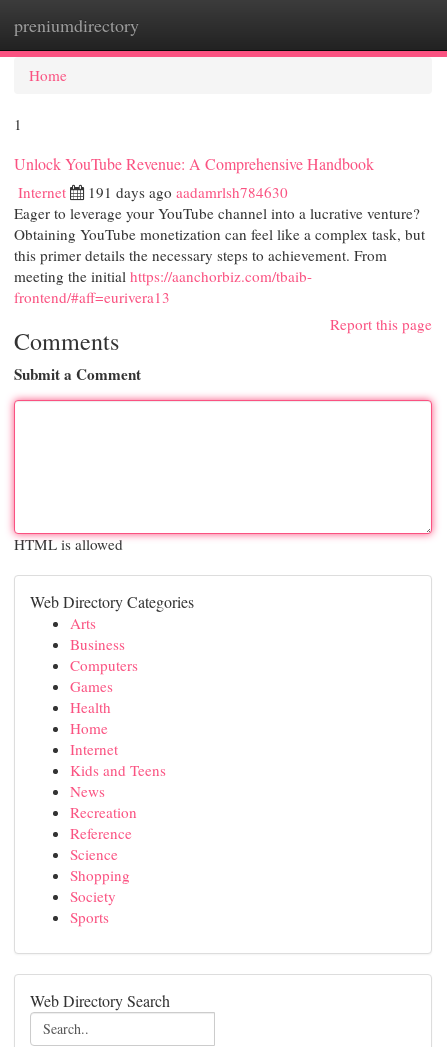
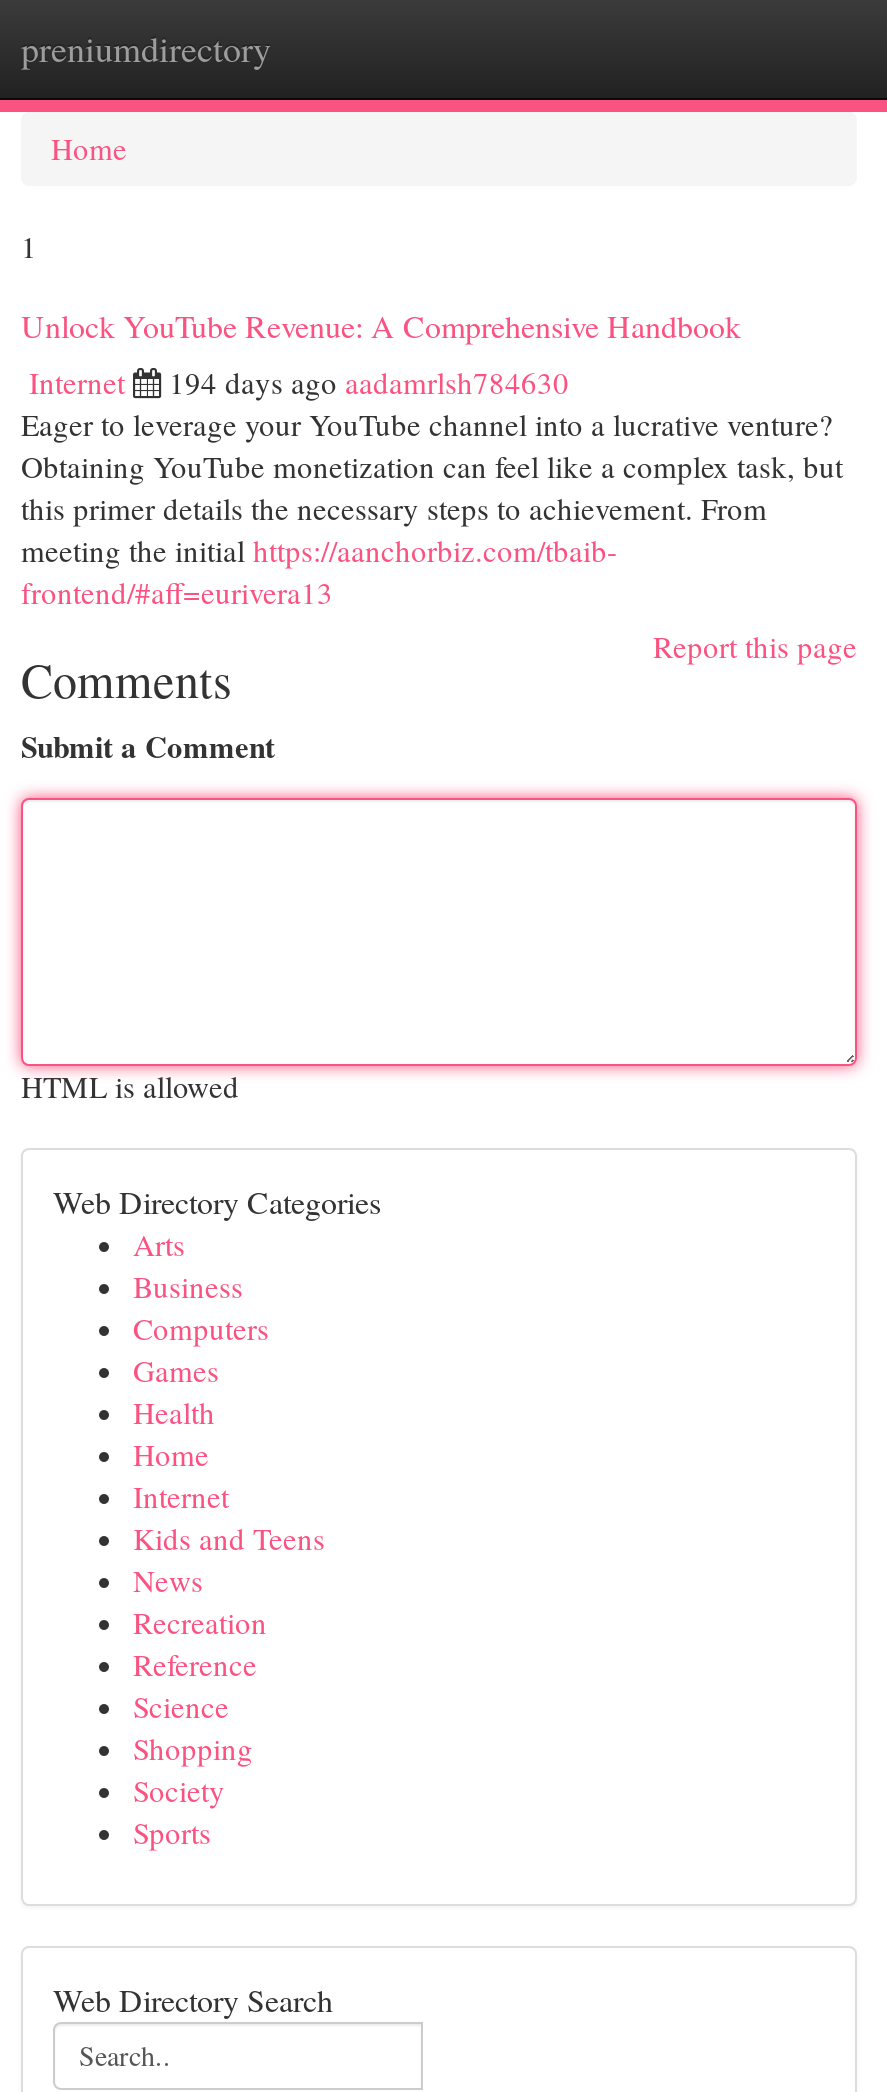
[88,182,288,202] 191 days ago aadamrlsh784630 -> [169,362,569,402] 194 days ago aadamrlsh784630

